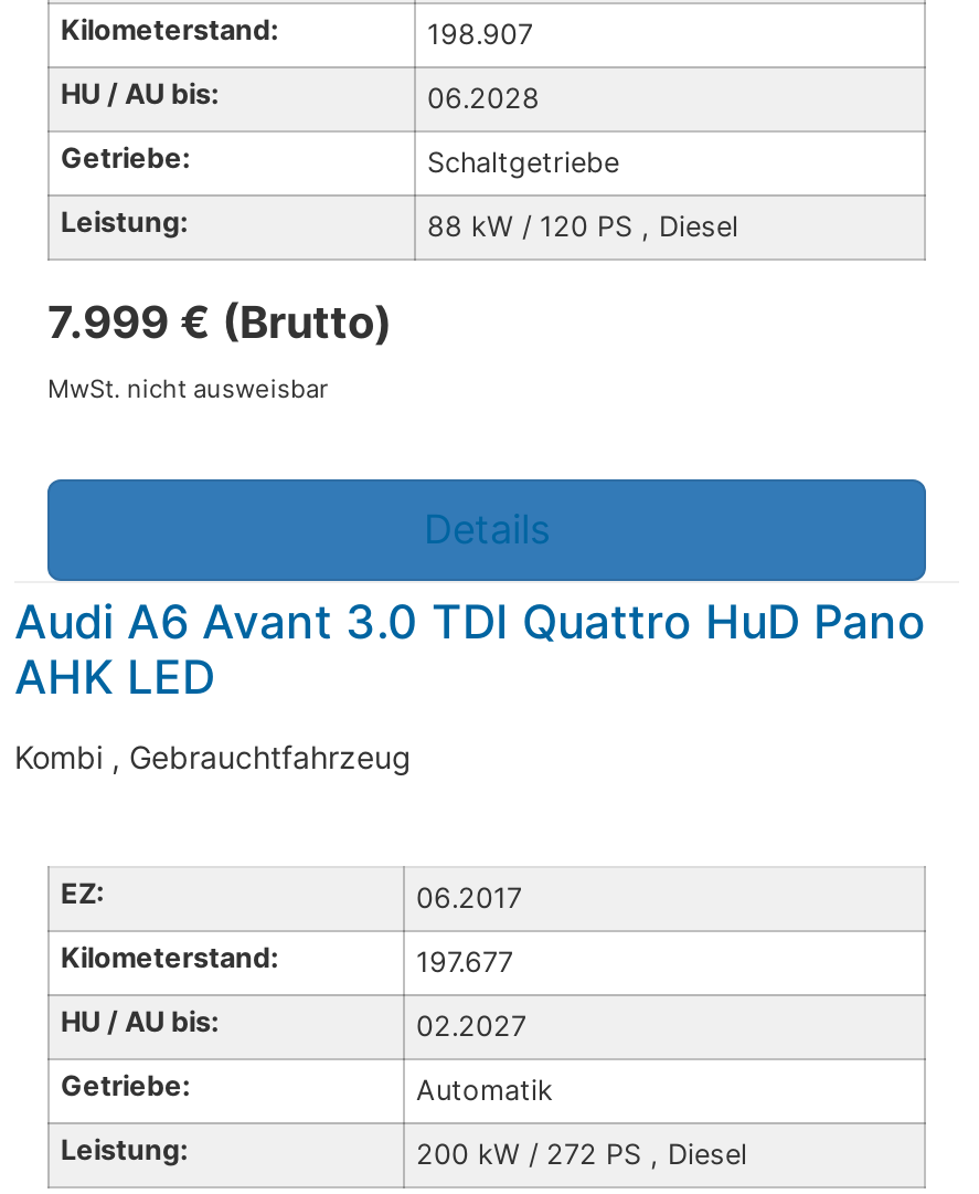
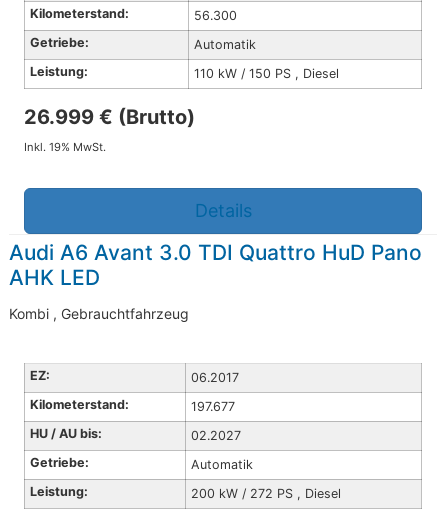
[61,18,540,116] 198.907 | HU / AU bis: | 06.2028 -> [194,8,237,23] 56.300
[427,146,619,180] Schaltgetriebe -> [194,37,256,52] Automatik
[427,211,738,244] 88 kW / 120 PS , Diesel -> [194,66,339,81] 110 kW / 150 PS , Diesel
[47,297,392,350] 7.999 € (Brutto) -> [24,105,195,129] 26.999 € (Brutto)
[47,374,328,405] MwSt. nicht ausweisbar -> [24,140,106,154] Inkl. 19% MwSt.

